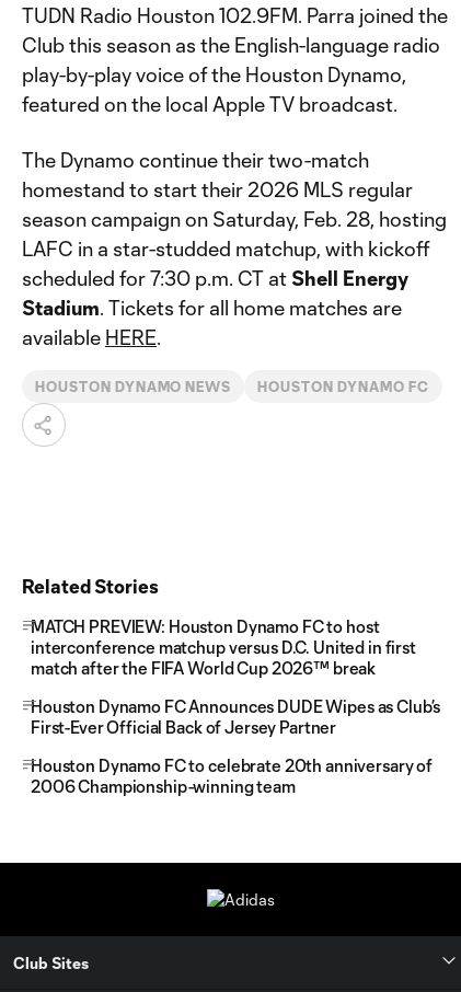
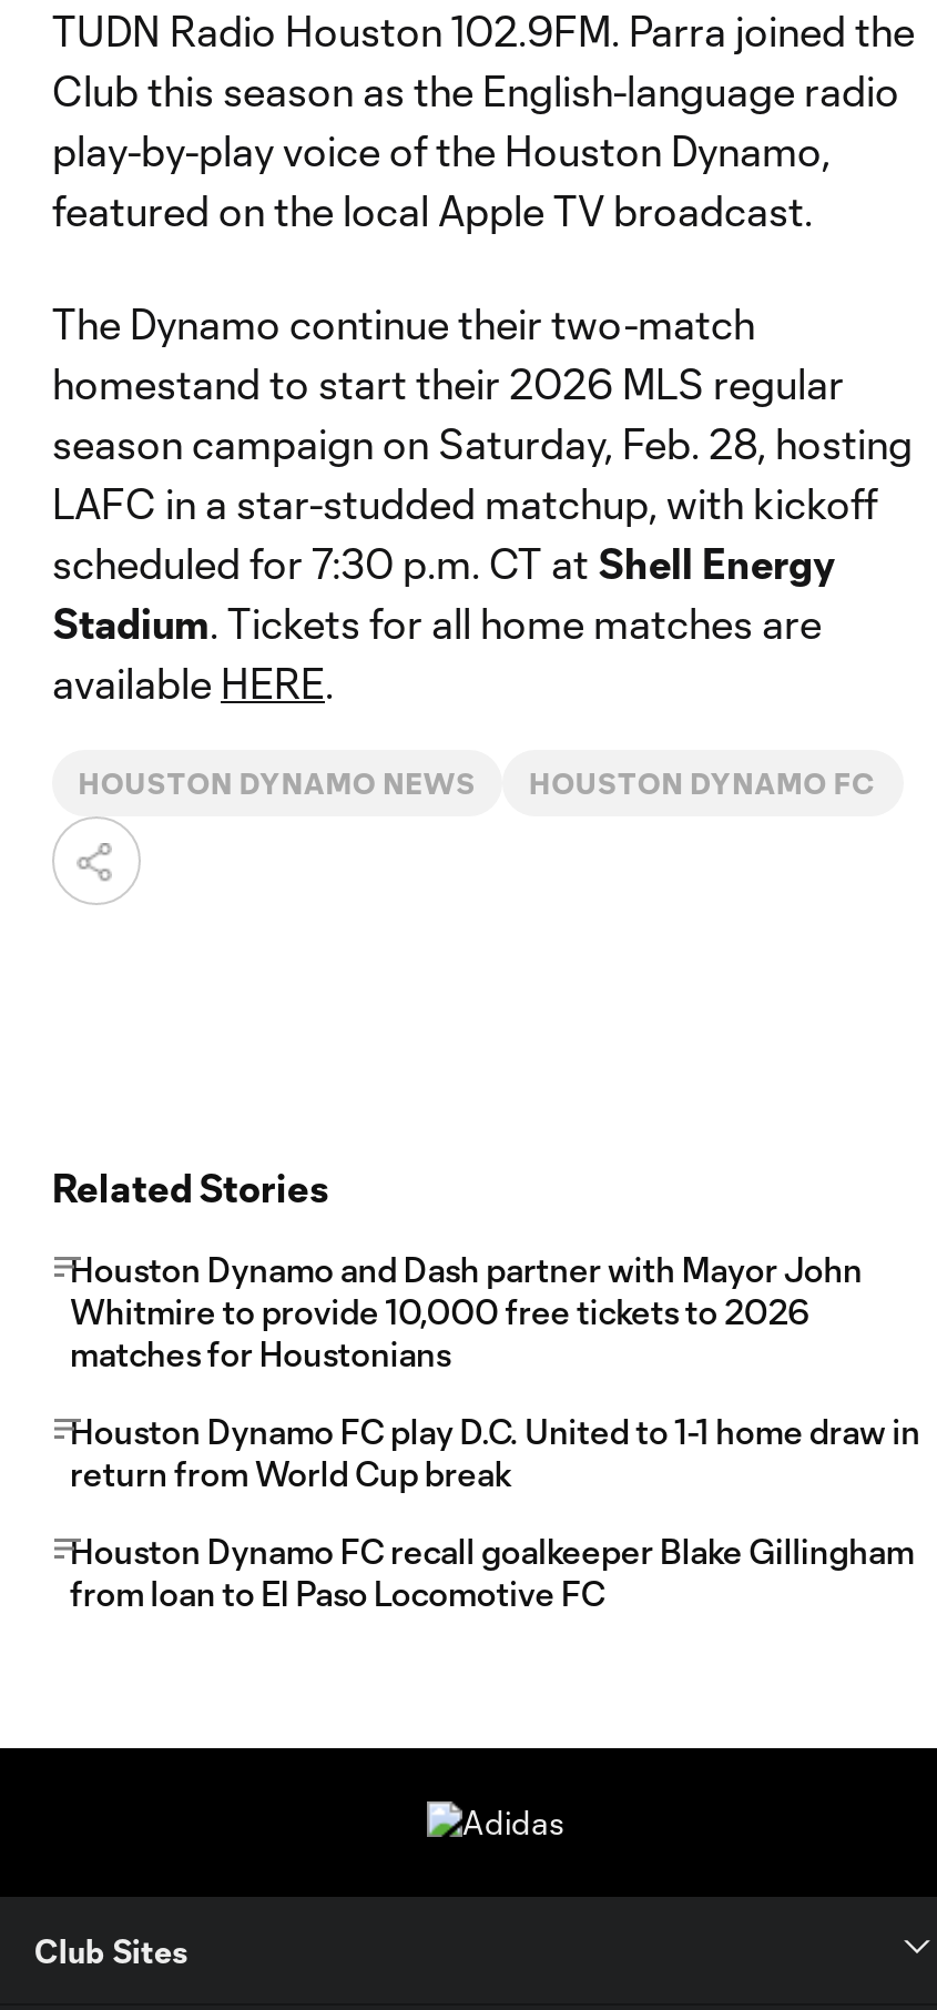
[31,616,416,678] MATCH PREVIEW: Houston Dynamo FC to host | interconference matchup versus D.C. United in first | match after the FIFA World Cup 2026™ break -> [70,1249,862,1373] Houston Dynamo and Dash partner with Mayor John | Whitmire to provide 10,000 free tickets to 2026 | matches for Houstonians
[31,696,441,737] Houston Dynamo FC Announces DUDE Wipes as Club’s | First-Ever Official Back of Jersey Partner -> [70,1411,920,1493] Houston Dynamo FC play D.C. United to 1-1 home draw in | return from World Cup break
[31,755,433,796] Houston Dynamo FC to celebrate 20th anniversary of | 2006 Championship-winning team -> [70,1531,914,1613] Houston Dynamo FC recall goalkeeper Blake Gillingham | from loan to El Paso Locomotive FC

